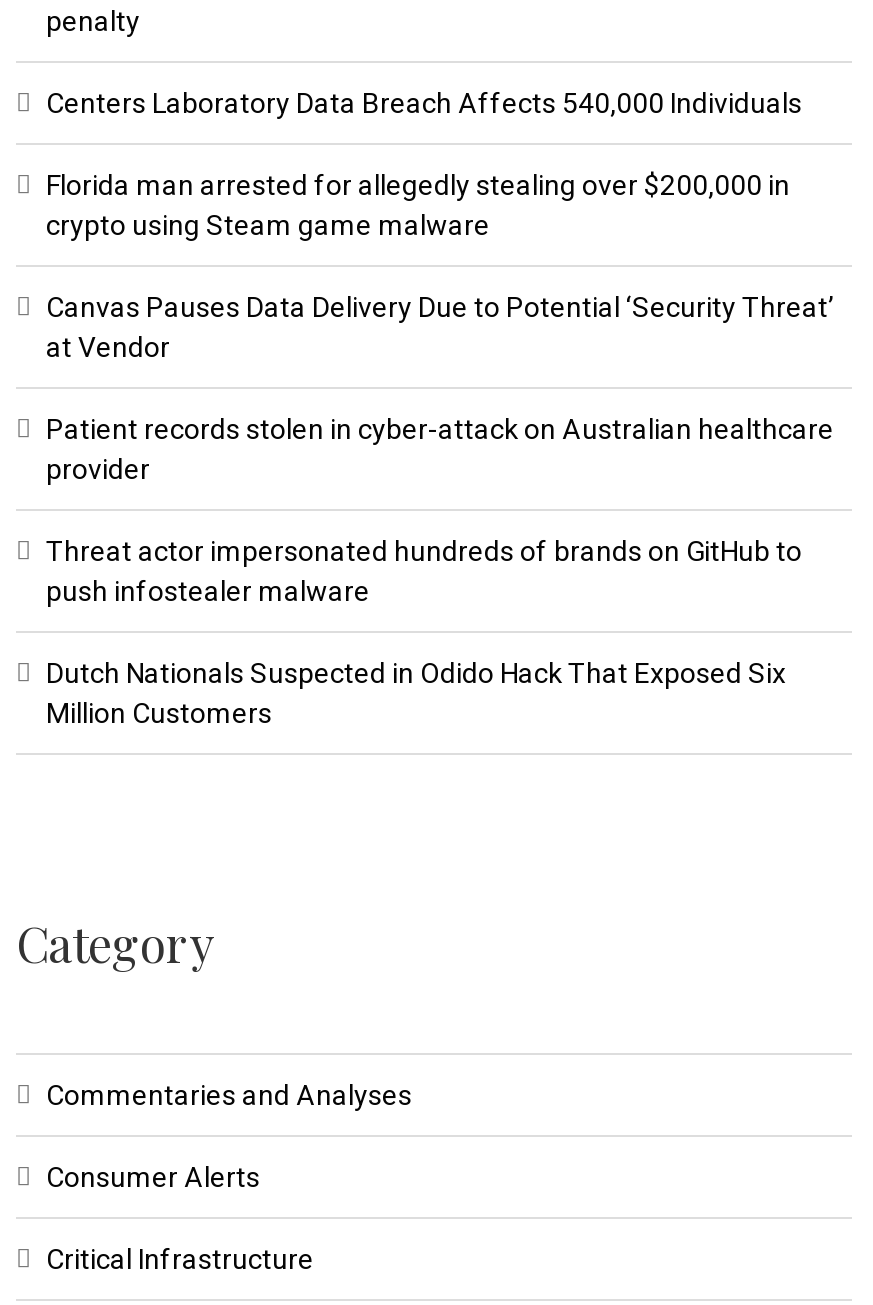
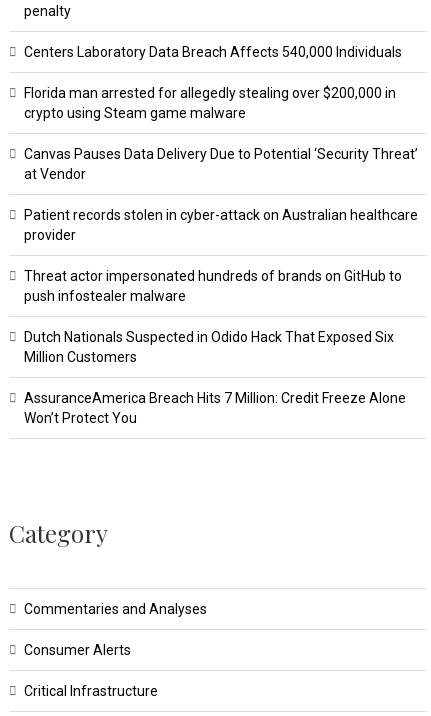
none -> [24,390,406,426] AssuranceAmerica Breach Hits 7 Million: Credit Freeze Alone | Won’t Protect You

